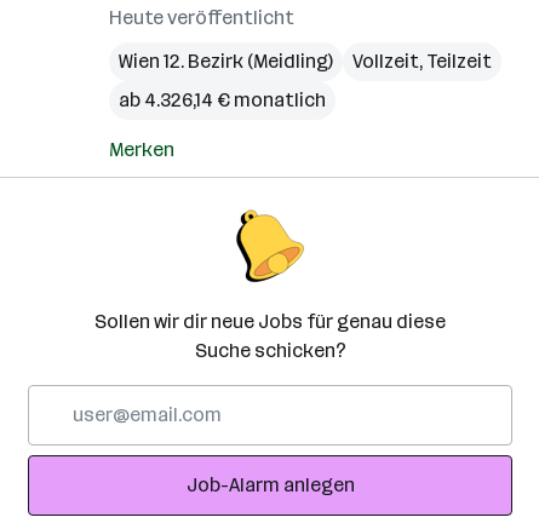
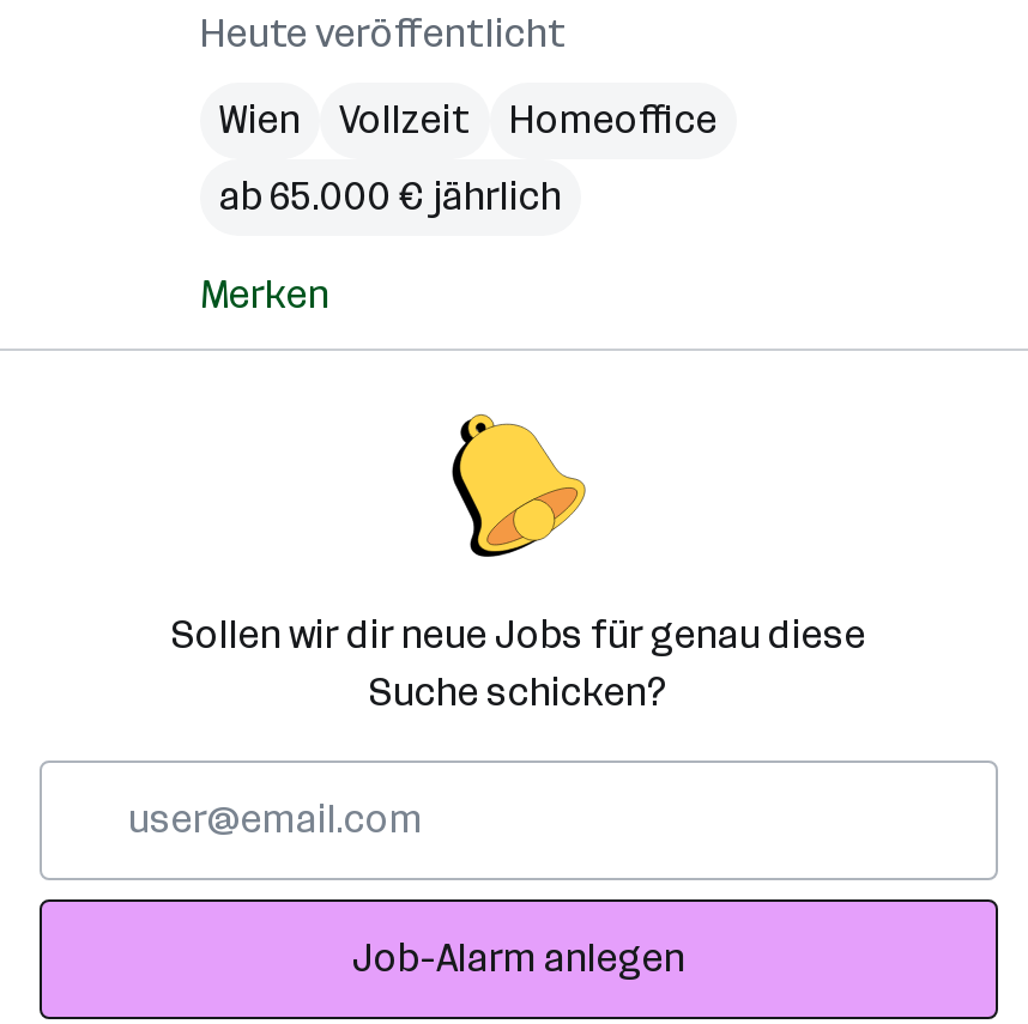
[119,50,492,73] Wien 12. Bezirk (Meidling) | Vollzeit, Teilzeit -> [219,97,718,143] Wien | Vollzeit | Homeoffice
[119,88,326,111] ab 4.326,14 € monatlich -> [219,174,562,219] ab 65.000 € jährlich

